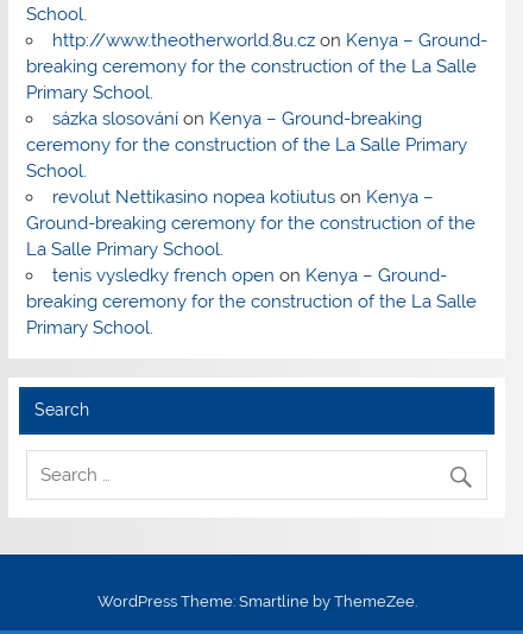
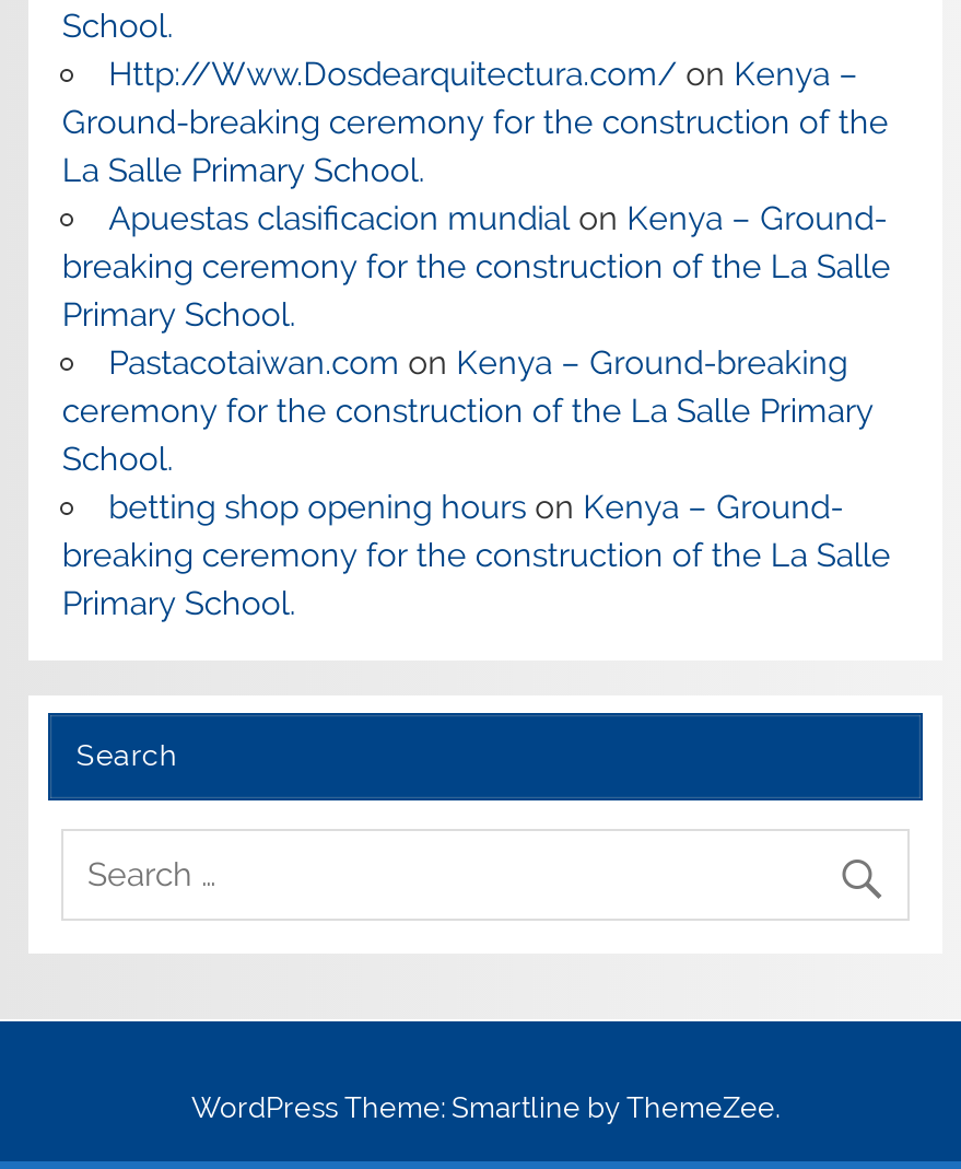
[52,30,487,51] http://www.theotherworld.8u.cz on Kenya – Ground- -> [108,55,887,239] Http://Www.Dosdearquitectura.com/ on Kenya – | Apuestas clasificacion mundial on Kenya – Ground-
moved [27,56,477,104] -> [62,248,891,335]: breaking ceremony for the construction of the La Salle | Primary School.
[52,108,421,130] sázka slosování on Kenya – Ground-breaking -> [108,344,848,383] Pastacotaiwan.com on Kenya – Ground-breaking
moved [27,134,468,182] -> [62,392,873,479]: ceremony for the construction of the La Salle Primary | School.
[52,187,446,286] revolut Nettikasino nopea kotiutus on Kenya – | tenis vysledky french open on Kenya – Ground- -> [108,488,843,528] betting shop opening hours on Kenya – Ground-
moved [27,213,476,260] -> [62,103,889,191]: Ground-breaking ceremony for the construction of the | La Salle Primary School.

